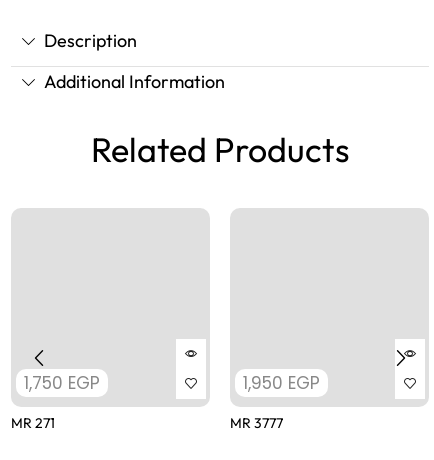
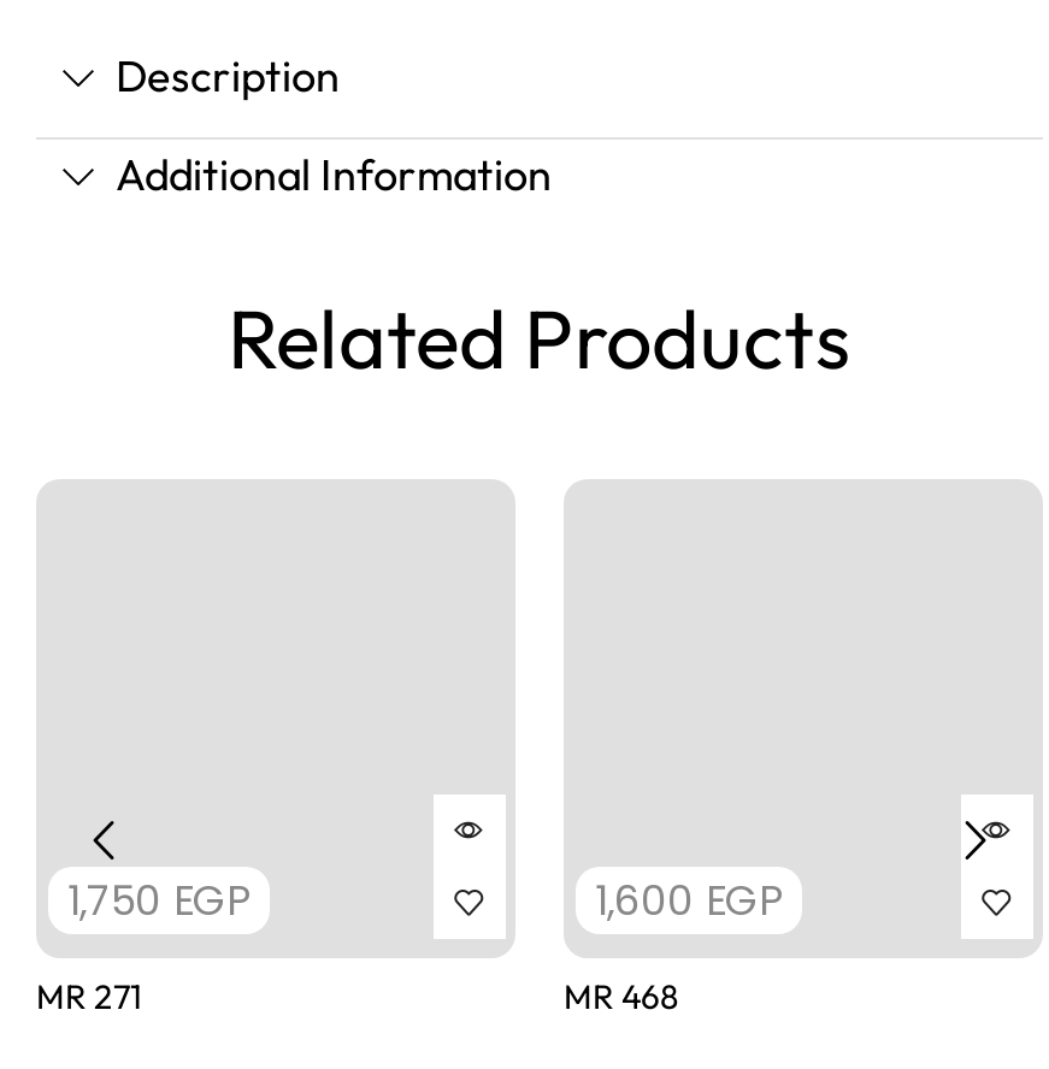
[243,371,320,395] 1,950 EGP -> [595,872,783,930] 1,600 EGP
[230,414,283,432] MR 3777 -> [564,976,679,1019] MR 468

